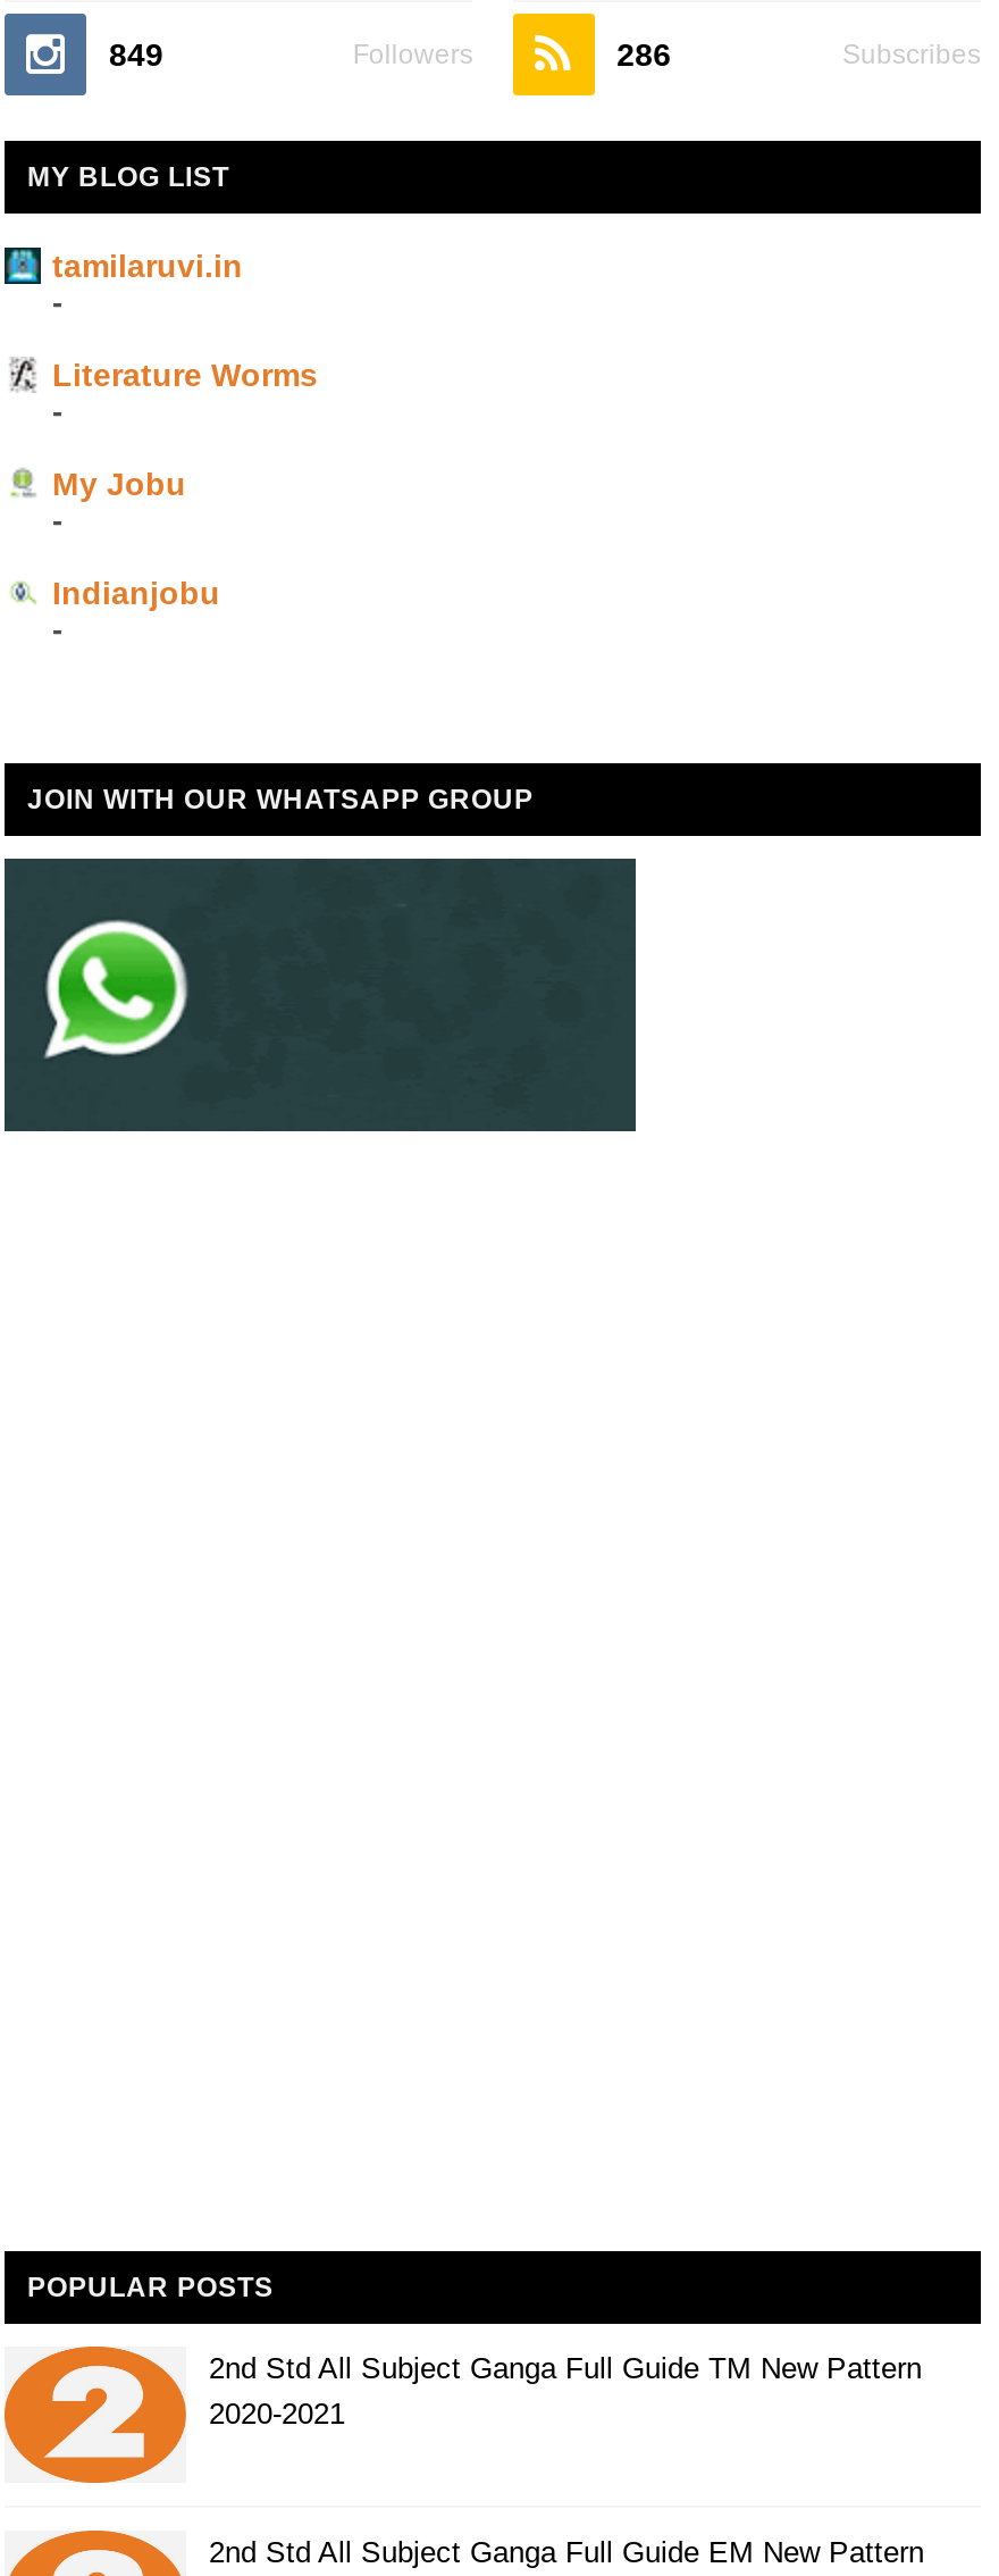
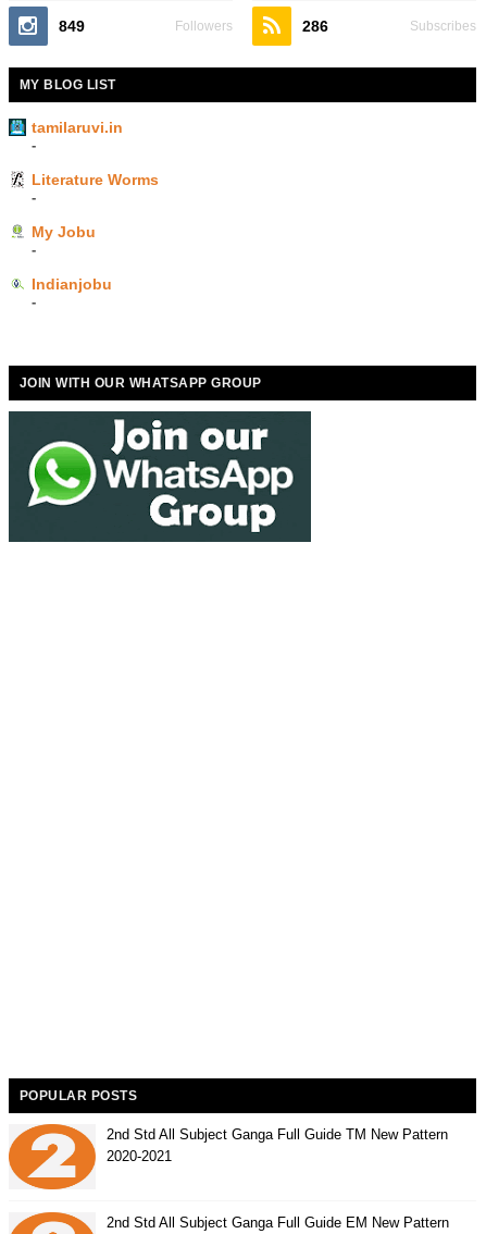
none -> [102,418,294,533] [image]

